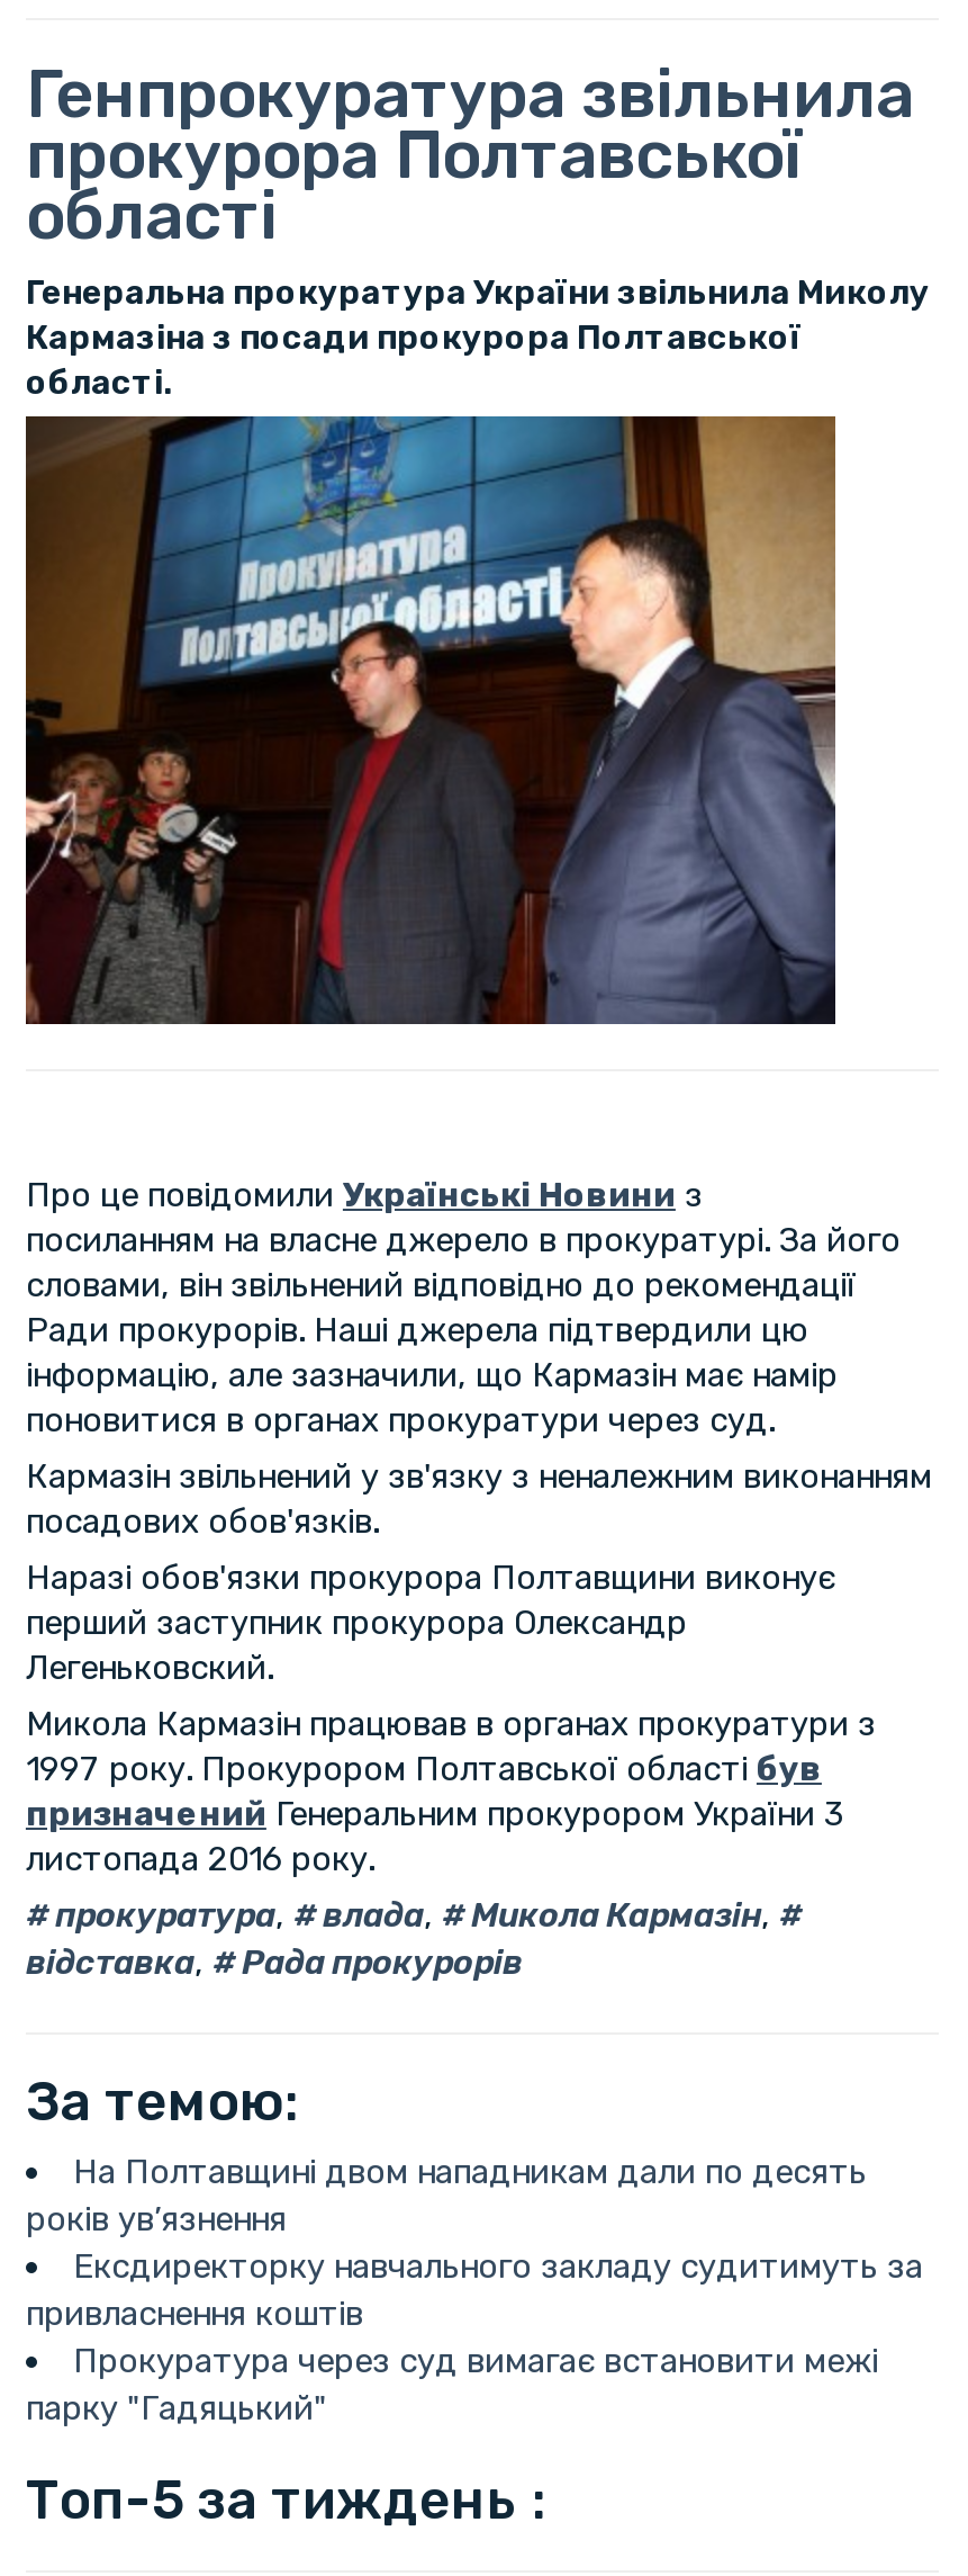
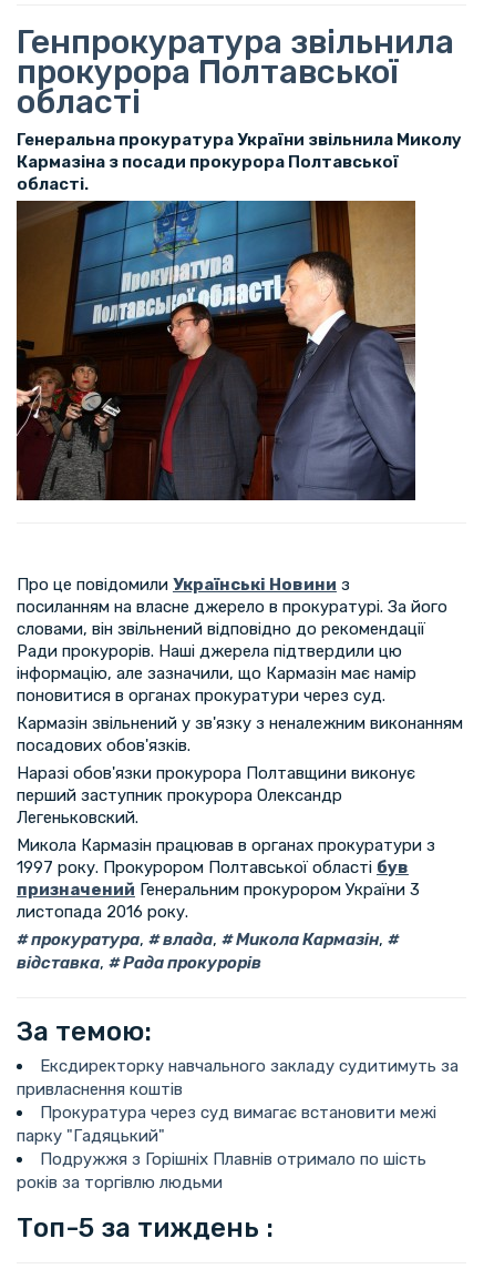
[26,2152,867,2240] На Полтавщині двом нападникам дали по десять | років ув’язнення -> none
moved [26,2247,923,2429] -> [17,1056,459,1146]: Ексдиректорку навчального закладу судитимуть за | привласнення коштів | Прокуратура через суд вимагає встановити межі | парку "Гадяцький"
none -> [17,1149,426,1193] Подружжя з Горішніх Плавнів отримало по шість | років за торгівлю людьми

